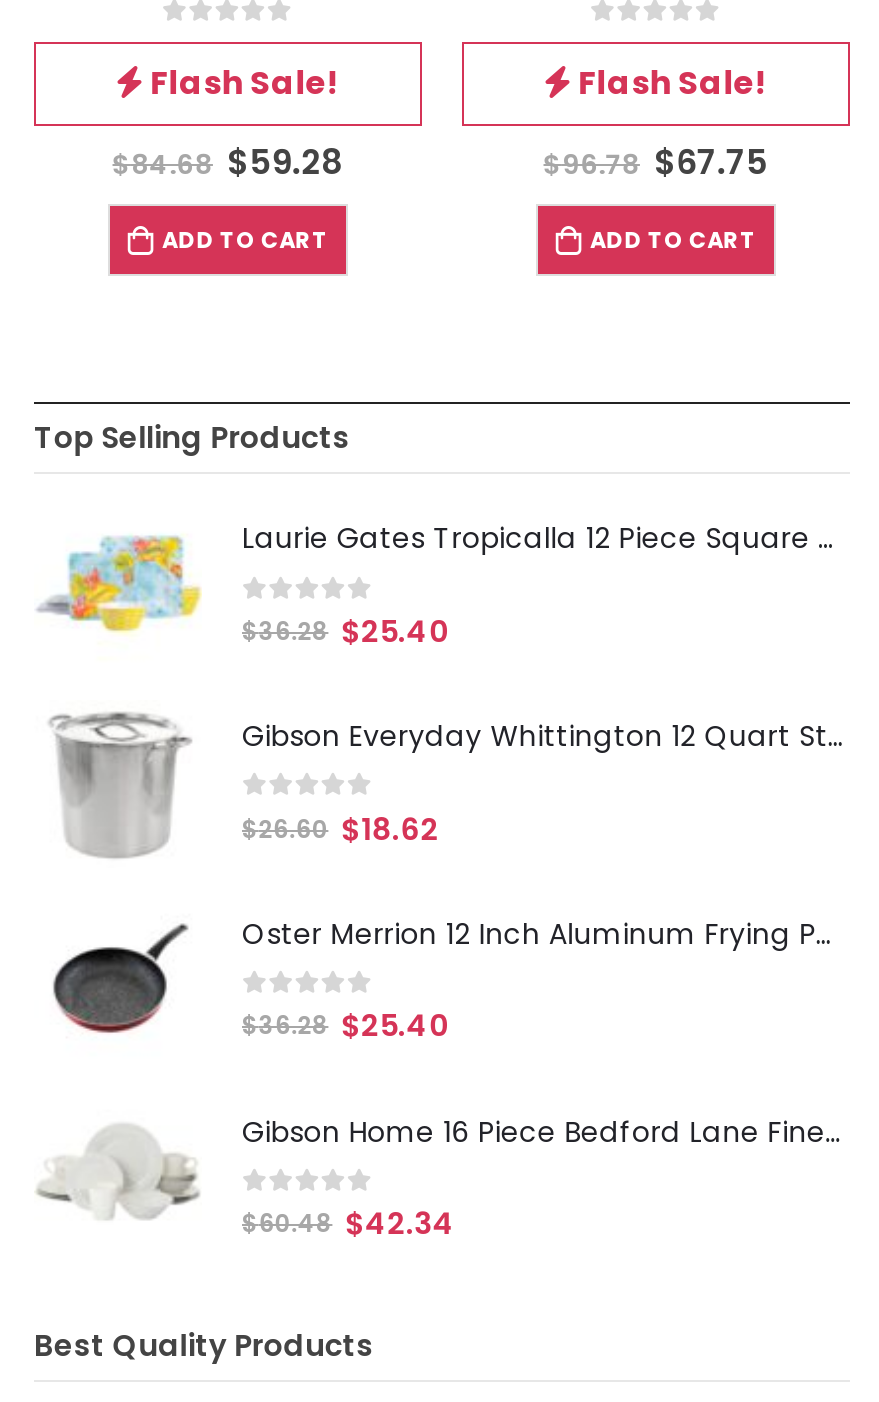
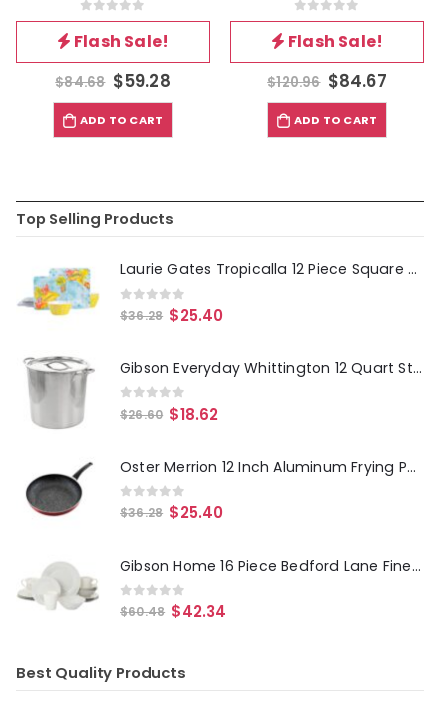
[544,138,768,186] $96.78 $67.75 -> [267,69,387,93] $120.96 $84.67

